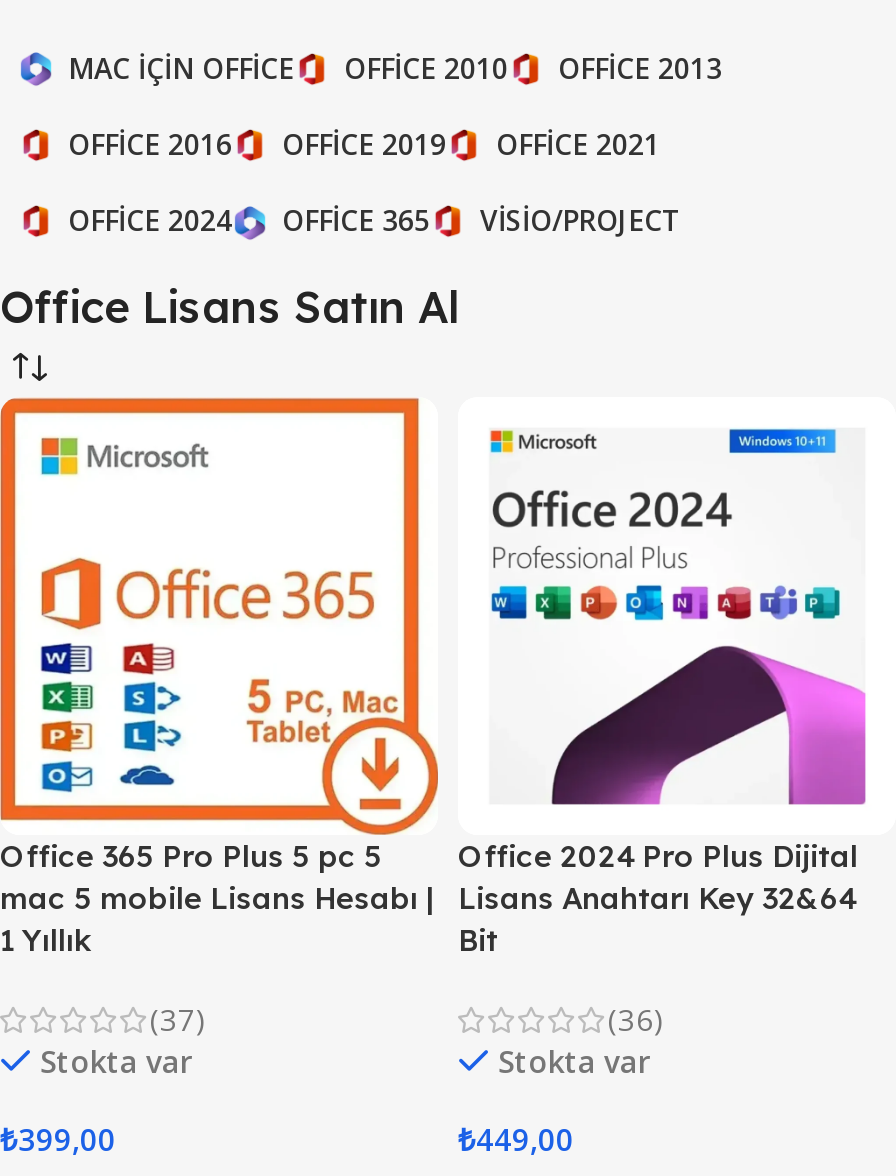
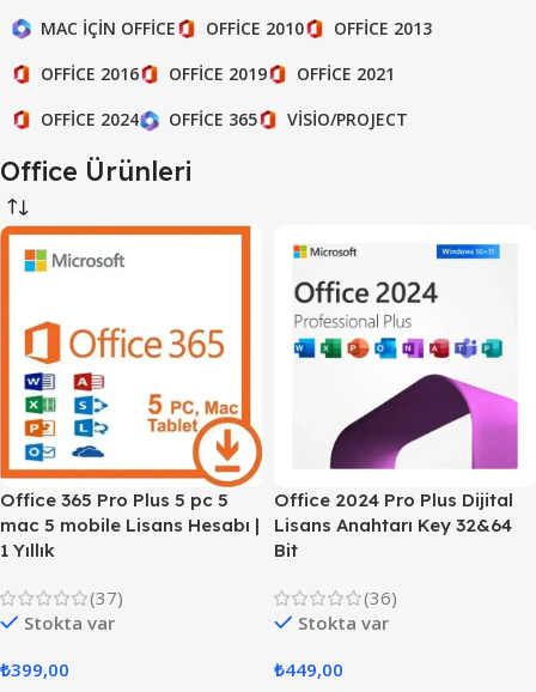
[0,278,460,334] Office Lisans Satın Al -> [0,154,191,187] Office Ürünleri

